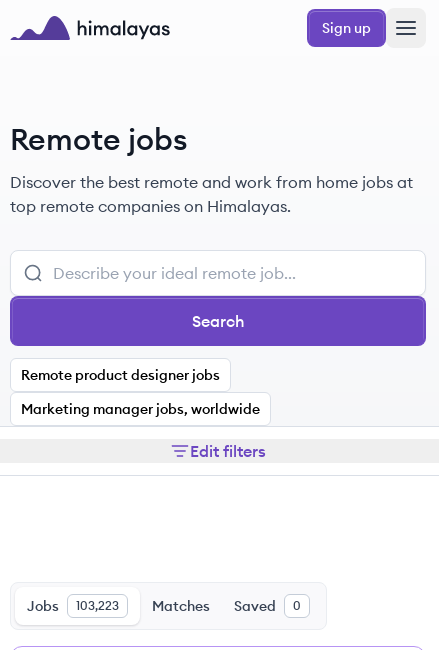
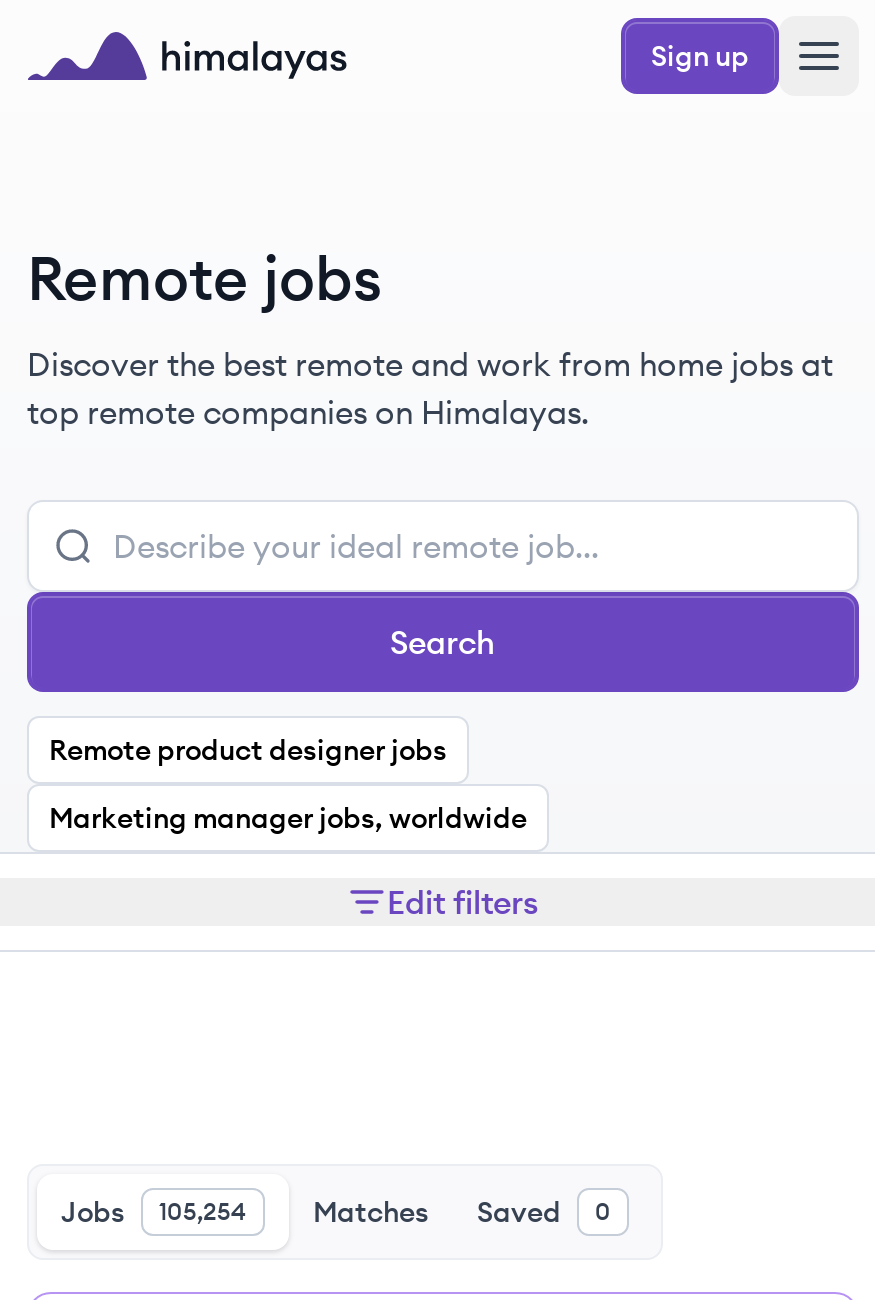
[27,597,119,615] Jobs 103,223 -> [61,1194,247,1230] Jobs 105,254

